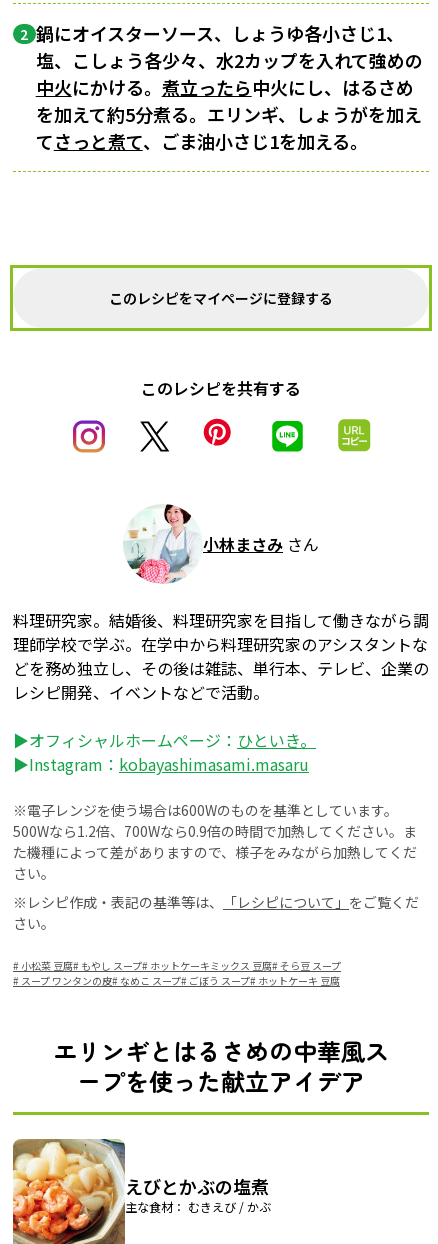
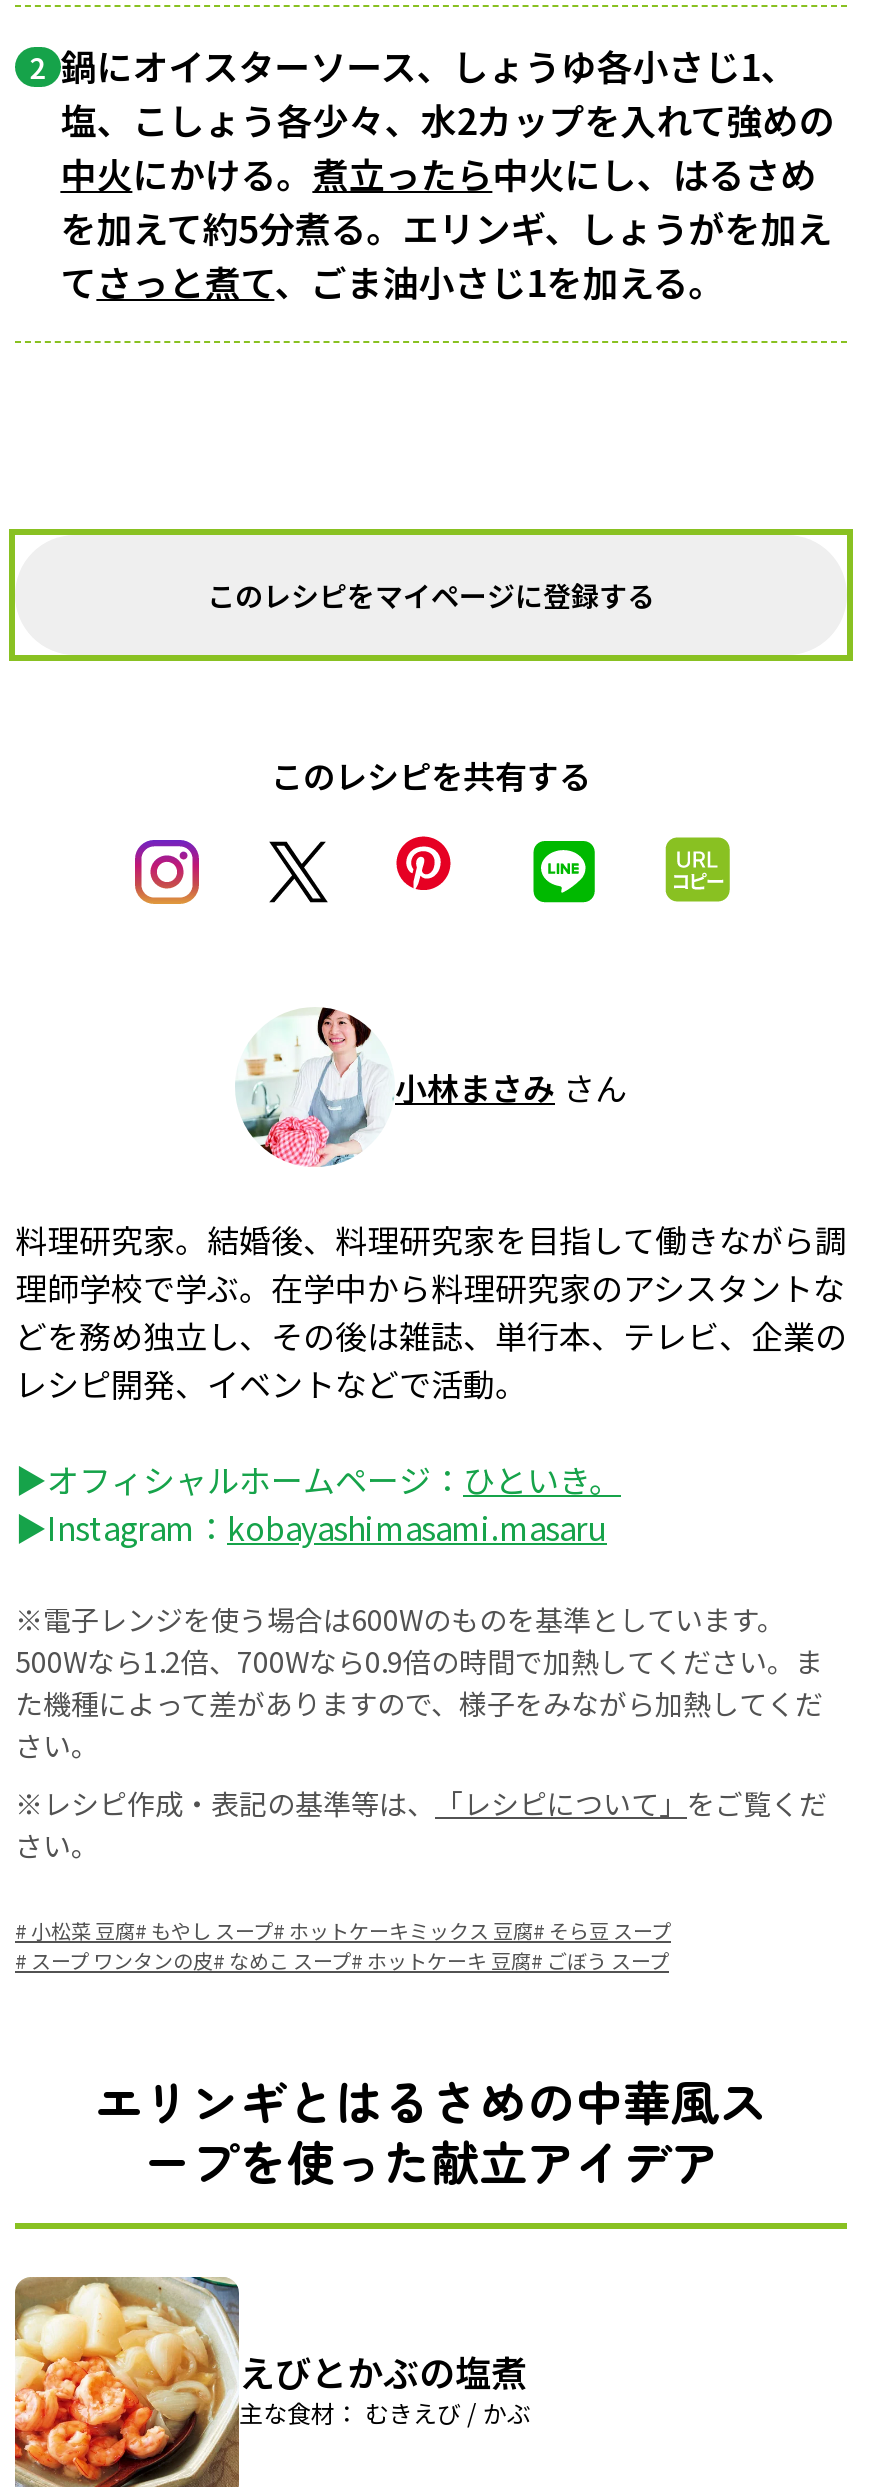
[13,973,340,988] # スープ ワンタンの皮# なめこ スープ# ごぼう スープ# ホットケーキ 豆腐 -> [15,1946,669,1976] # スープ ワンタンの皮# なめこ スープ# ホットケーキ 豆腐# ごぼう スープ

